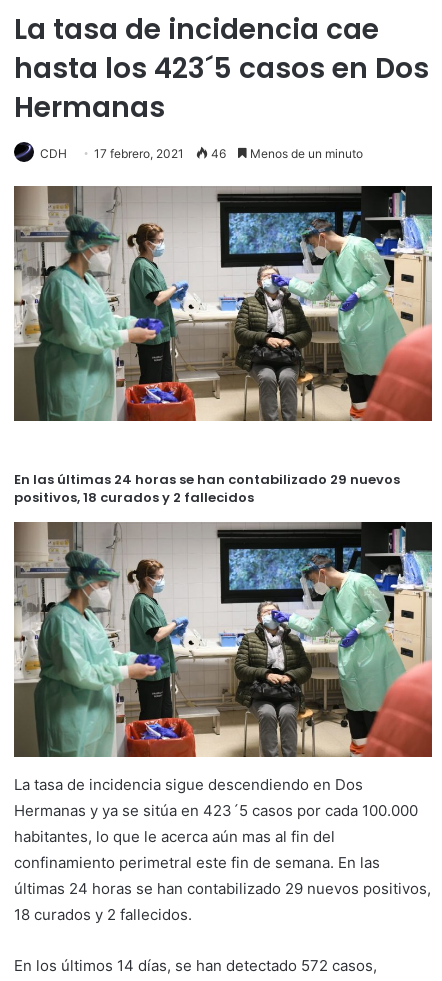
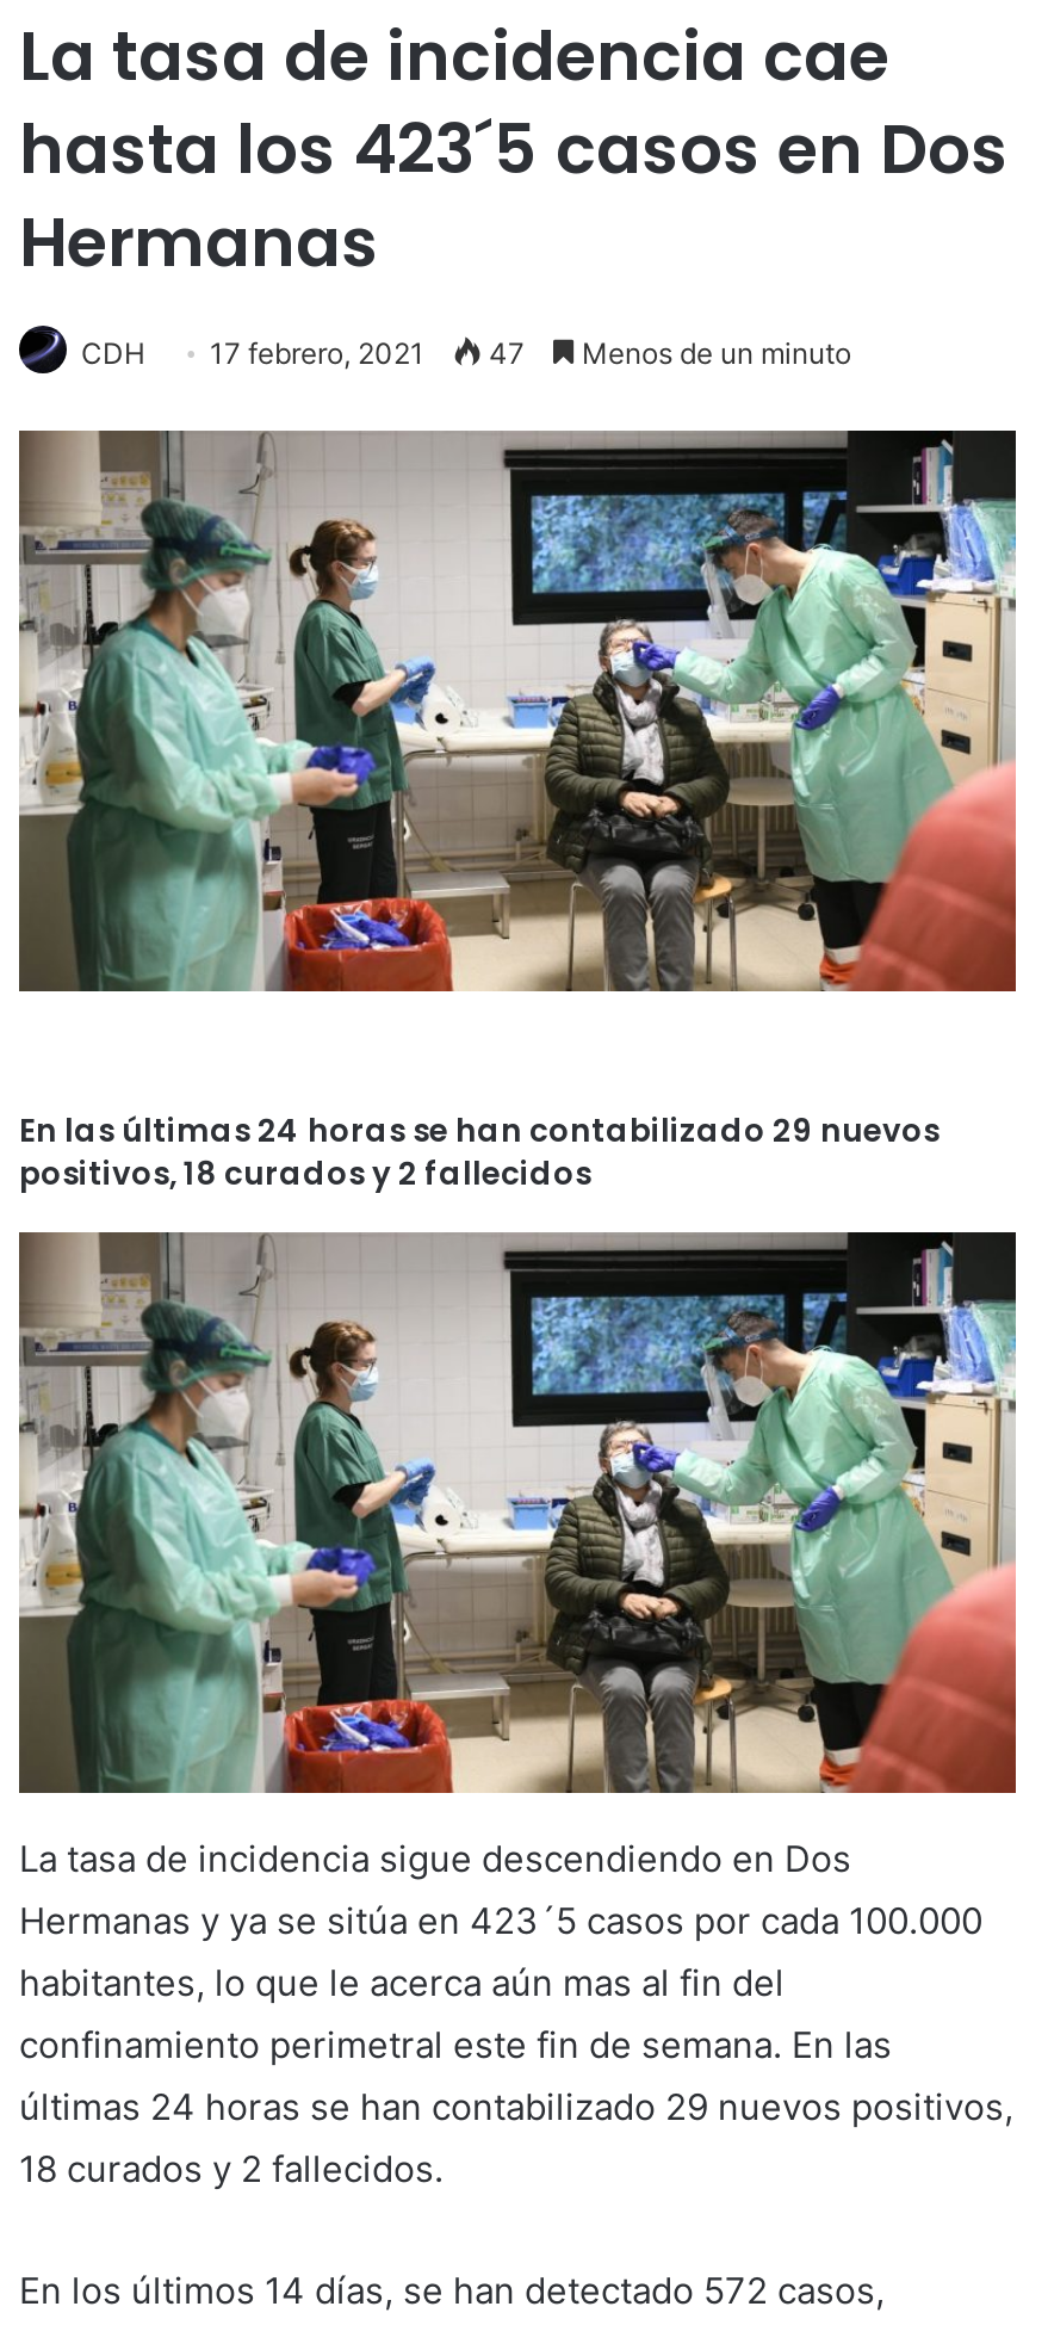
[40,146,363,161] CDH 17 febrero, 2021 46 Menos de un minuto -> [81,335,851,371] CDH 17 febrero, 2021 47 Menos de un minuto

